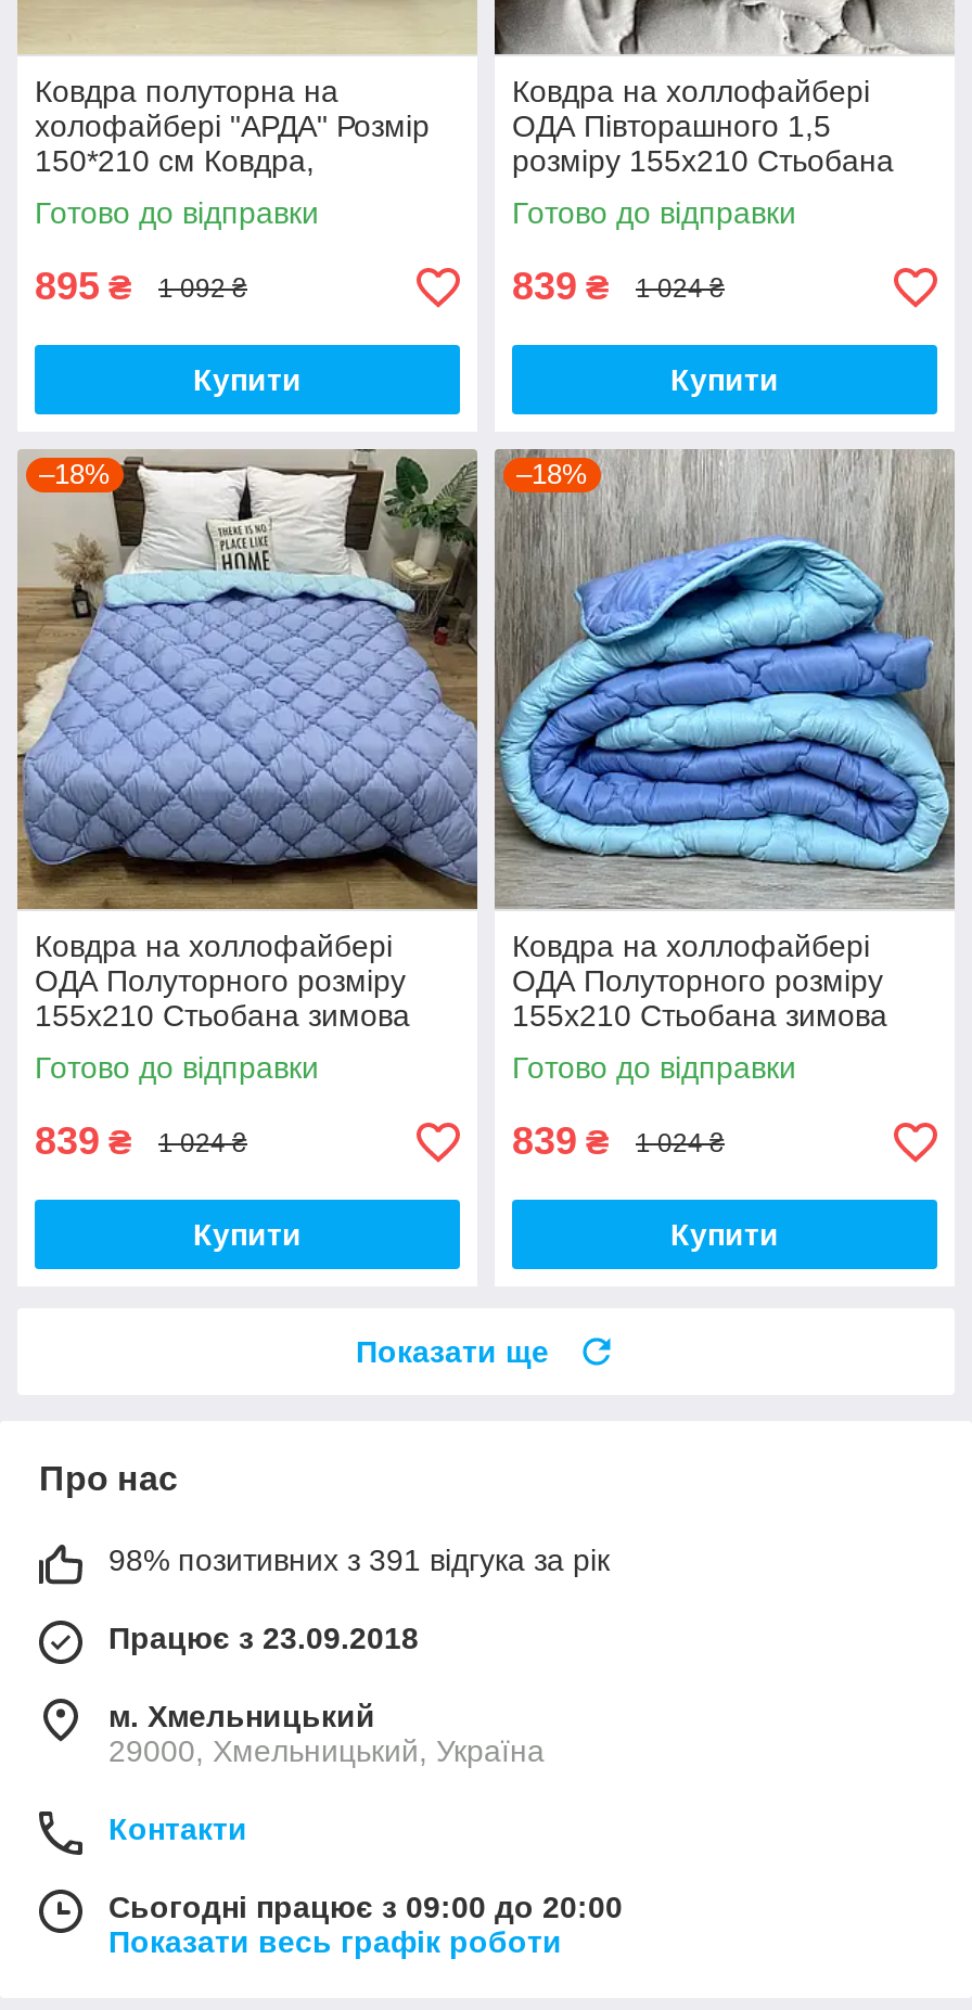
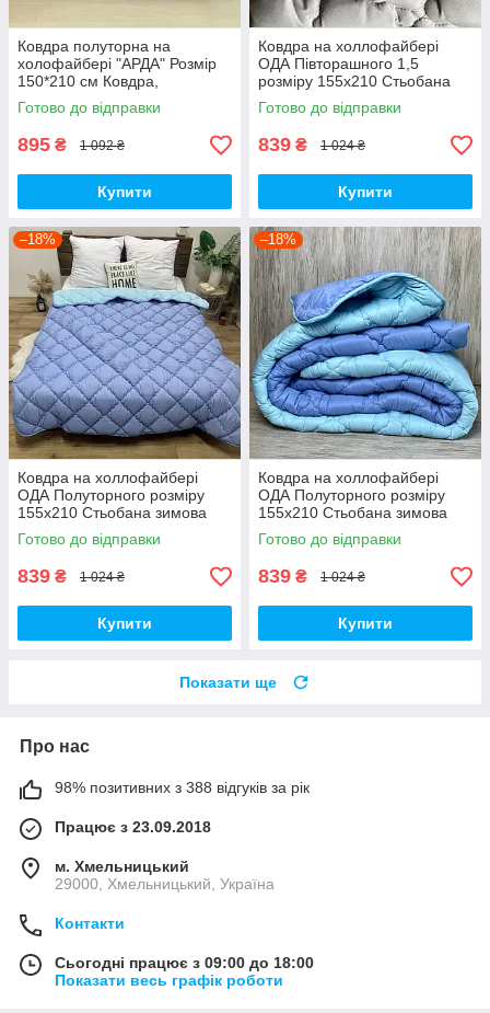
[108,1544,610,1578] 98% позитивних з 391 відгука за рік -> [55,779,310,797] 98% позитивних з 388 відгуків за рік
[108,1891,623,1925] Сьогодні працює з 09:00 до 20:00 -> [55,954,314,972] Сьогодні працює з 09:00 до 18:00

